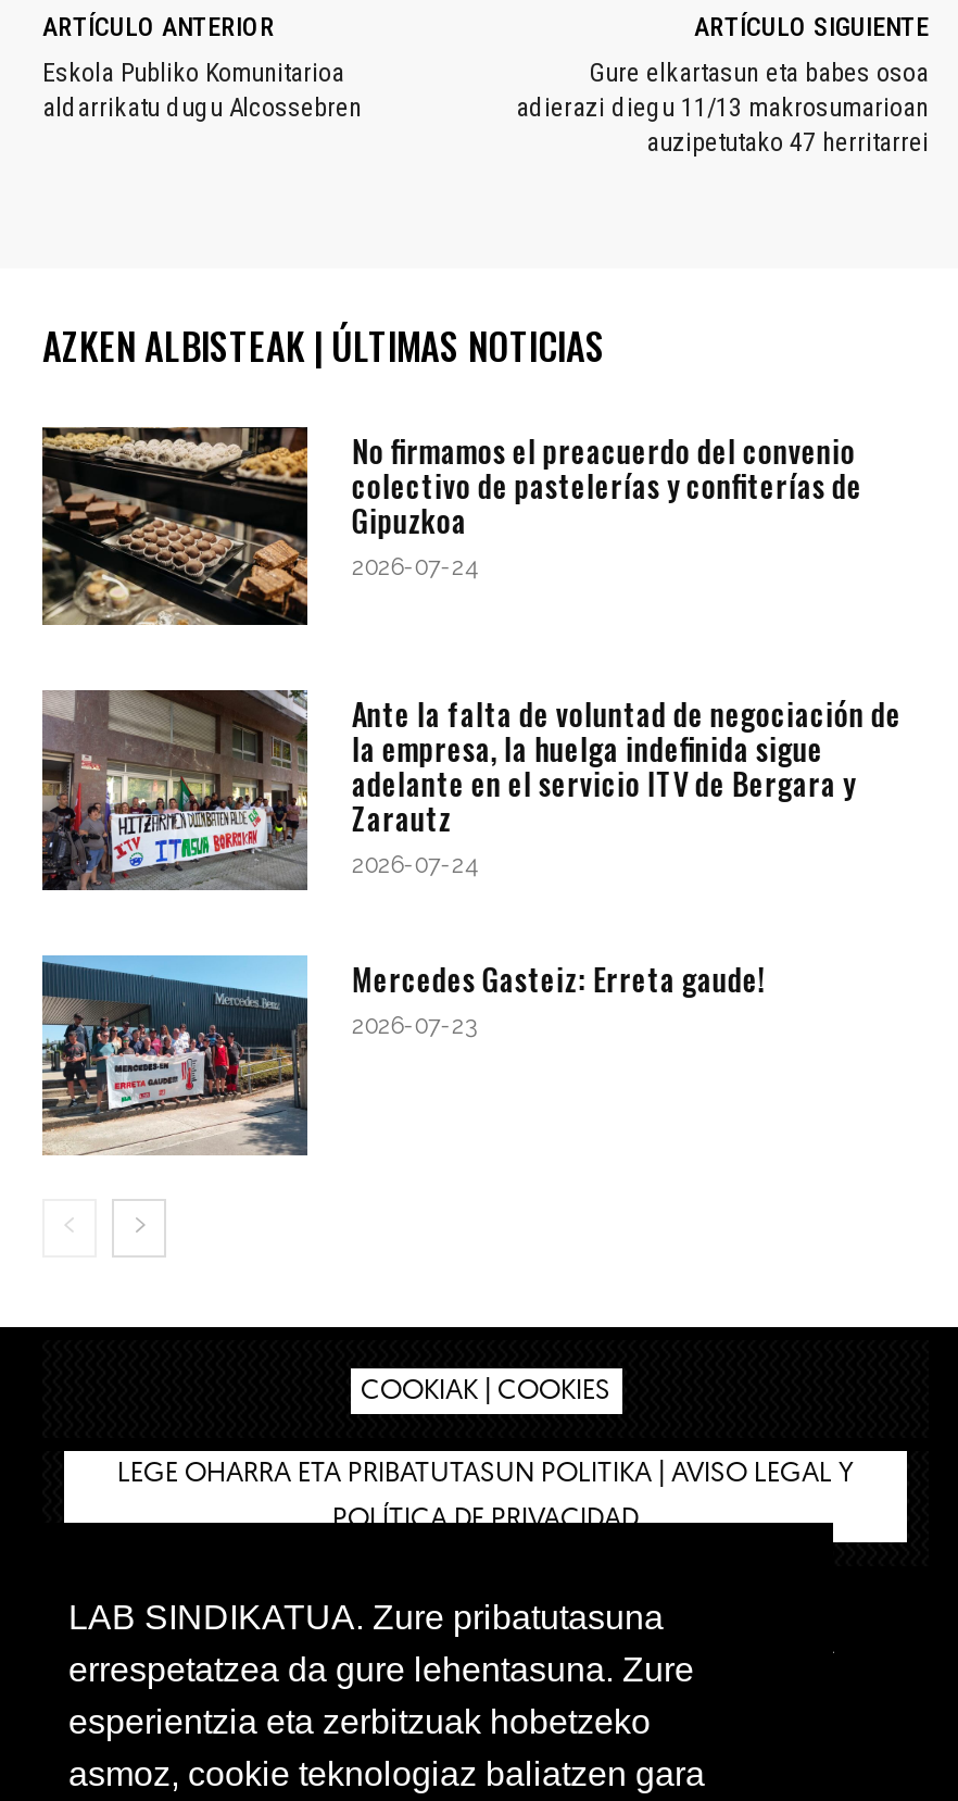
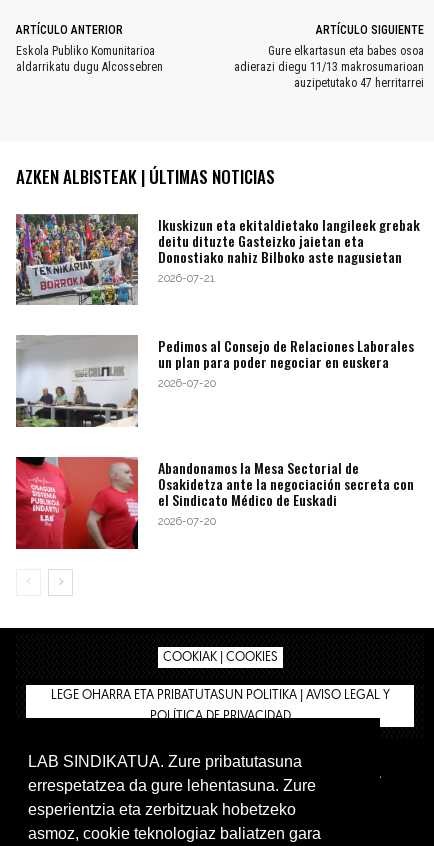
[40,425,862,625] [image] | No firmamos el preacuerdo del convenio | colectivo de pastelerías y confiterías de | Gipuzkoa | 2026-07-24 -> [15,213,420,305] [image] | Ikuskizun eta ekitaldietako langileek grebak | deitu dituzte Gasteizko jaietan eta | Donostiako nahiz Bilboko aste nagusietan | 2026-07-21
[40,690,901,892] [image] | Ante la falta de voluntad de negociación de | la empresa, la huelga indefinida sigue | adelante en el servicio ITV de Bergara y | Zarautz | 2026-07-24 -> [16,335,414,427] [image] | Pedimos al Consejo de Relaciones Laborales | un plan para poder negociar en euskera | 2026-07-20
[40,953,767,1155] [image] | Mercedes Gasteiz: Erreta gaude! | 2026-07-23 -> [15,456,414,550] [image] | Abandonamos la Mesa Sectorial de | Osakidetza ante la negociación secreta con | el Sindicato Médico de Euskadi | 2026-07-20

